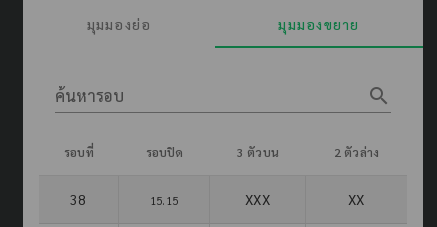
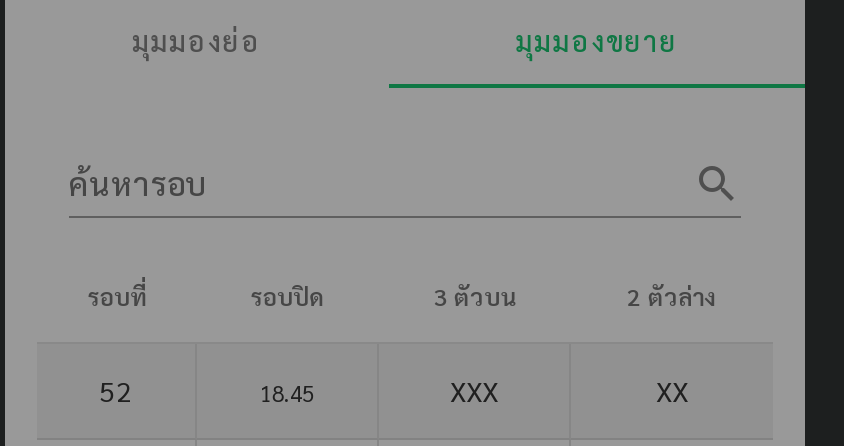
[70,190,87,208] 38 -> [100,372,132,408] 52
[150,193,178,208] 15.15 -> [259,378,315,408] 18.45

